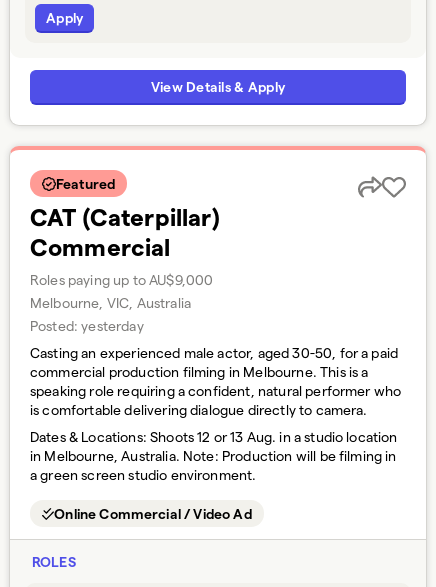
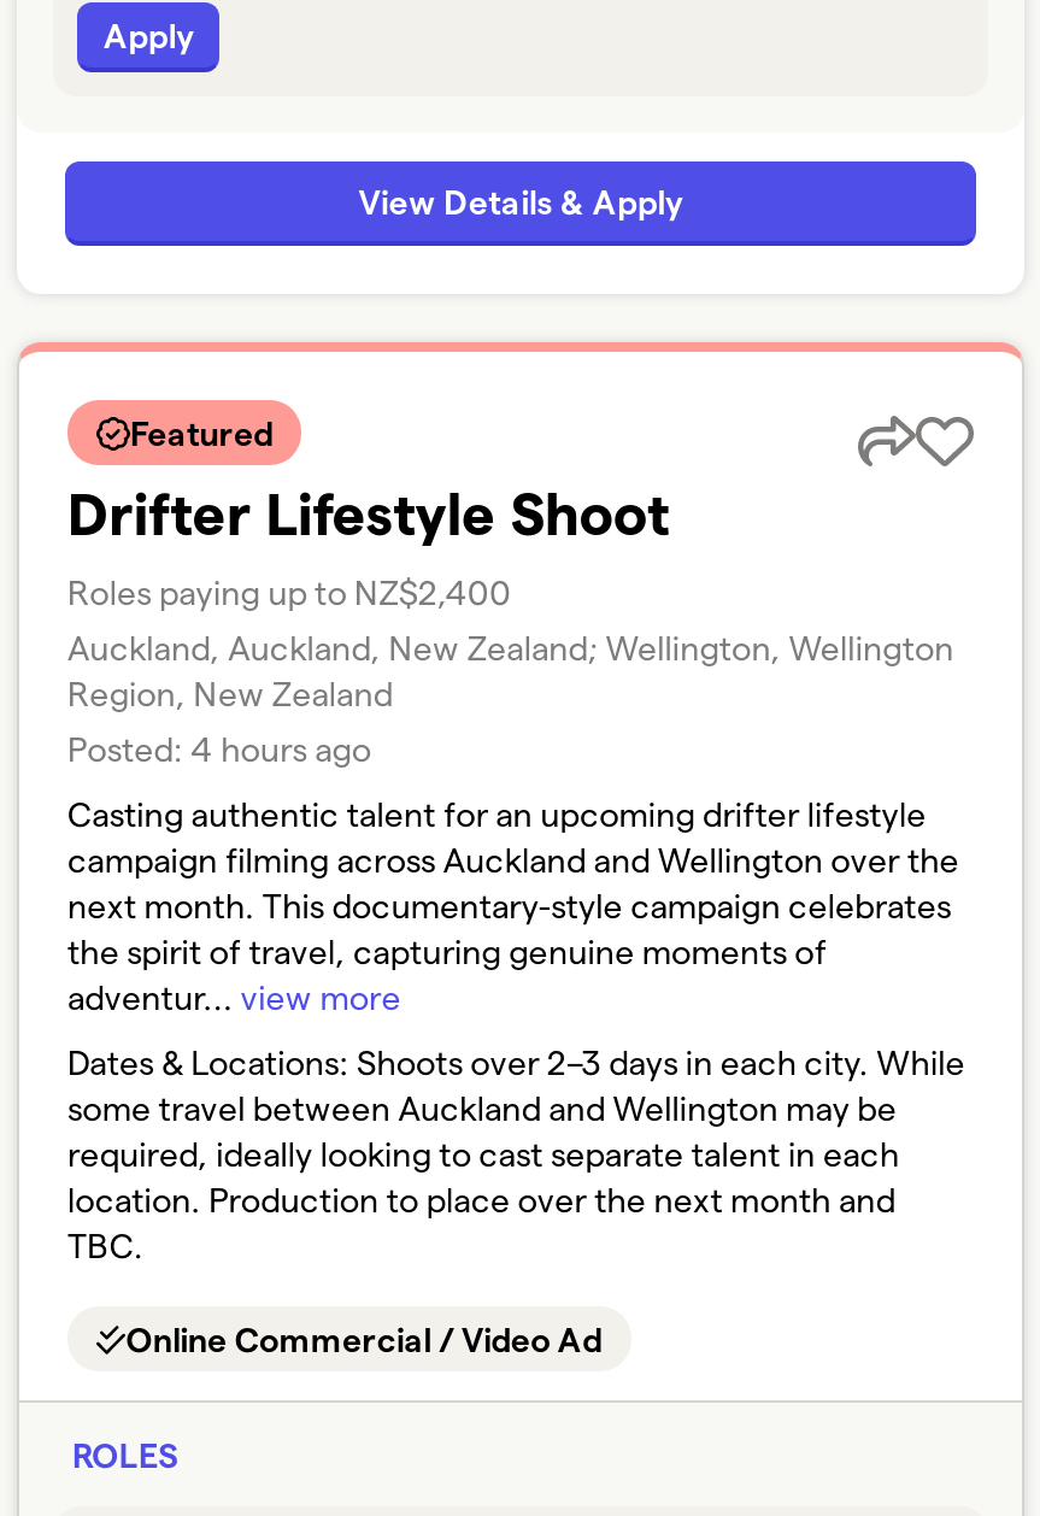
[30,202,219,334] CAT (Caterpillar) | Commercial | Roles paying up to AU$9,000 | Melbourne, VIC, Australia | Posted: yesterday -> [67,477,954,769] Drifter Lifestyle Shoot | Roles paying up to NZ$2,400 | Auckland, Auckland, New Zealand; Wellington, Wellington | Region, New Zealand | Posted: 4 hours ago
[30,344,401,418] Casting an experienced male actor, aged 30-50, for a paid | commercial production filming in Melbourne. This is a | speaking role requiring a confident, natural performer who | is comfortable delivering dialogue directly to camera. -> [67,793,959,1017] Casting authentic talent for an upcoming drifter lifestyle | campaign filming across Auckland and Wellington over the | next month. This documentary-style campaign celebrates | the spirit of travel, capturing genuine moments of | adventur... view more
[30,428,398,483] Dates & Locations: Shoots 12 or 13 Aug. in a studio location | in Melbourne, Australia. Note: Production will be filming in | a green screen studio environment. -> [67,1041,965,1265] Dates & Locations: Shoots over 2–3 days in each city. While | some travel between Auckland and Wellington may be | required, ideally looking to cast separate talent in each | location. Production to place over the next month and | TBC.

